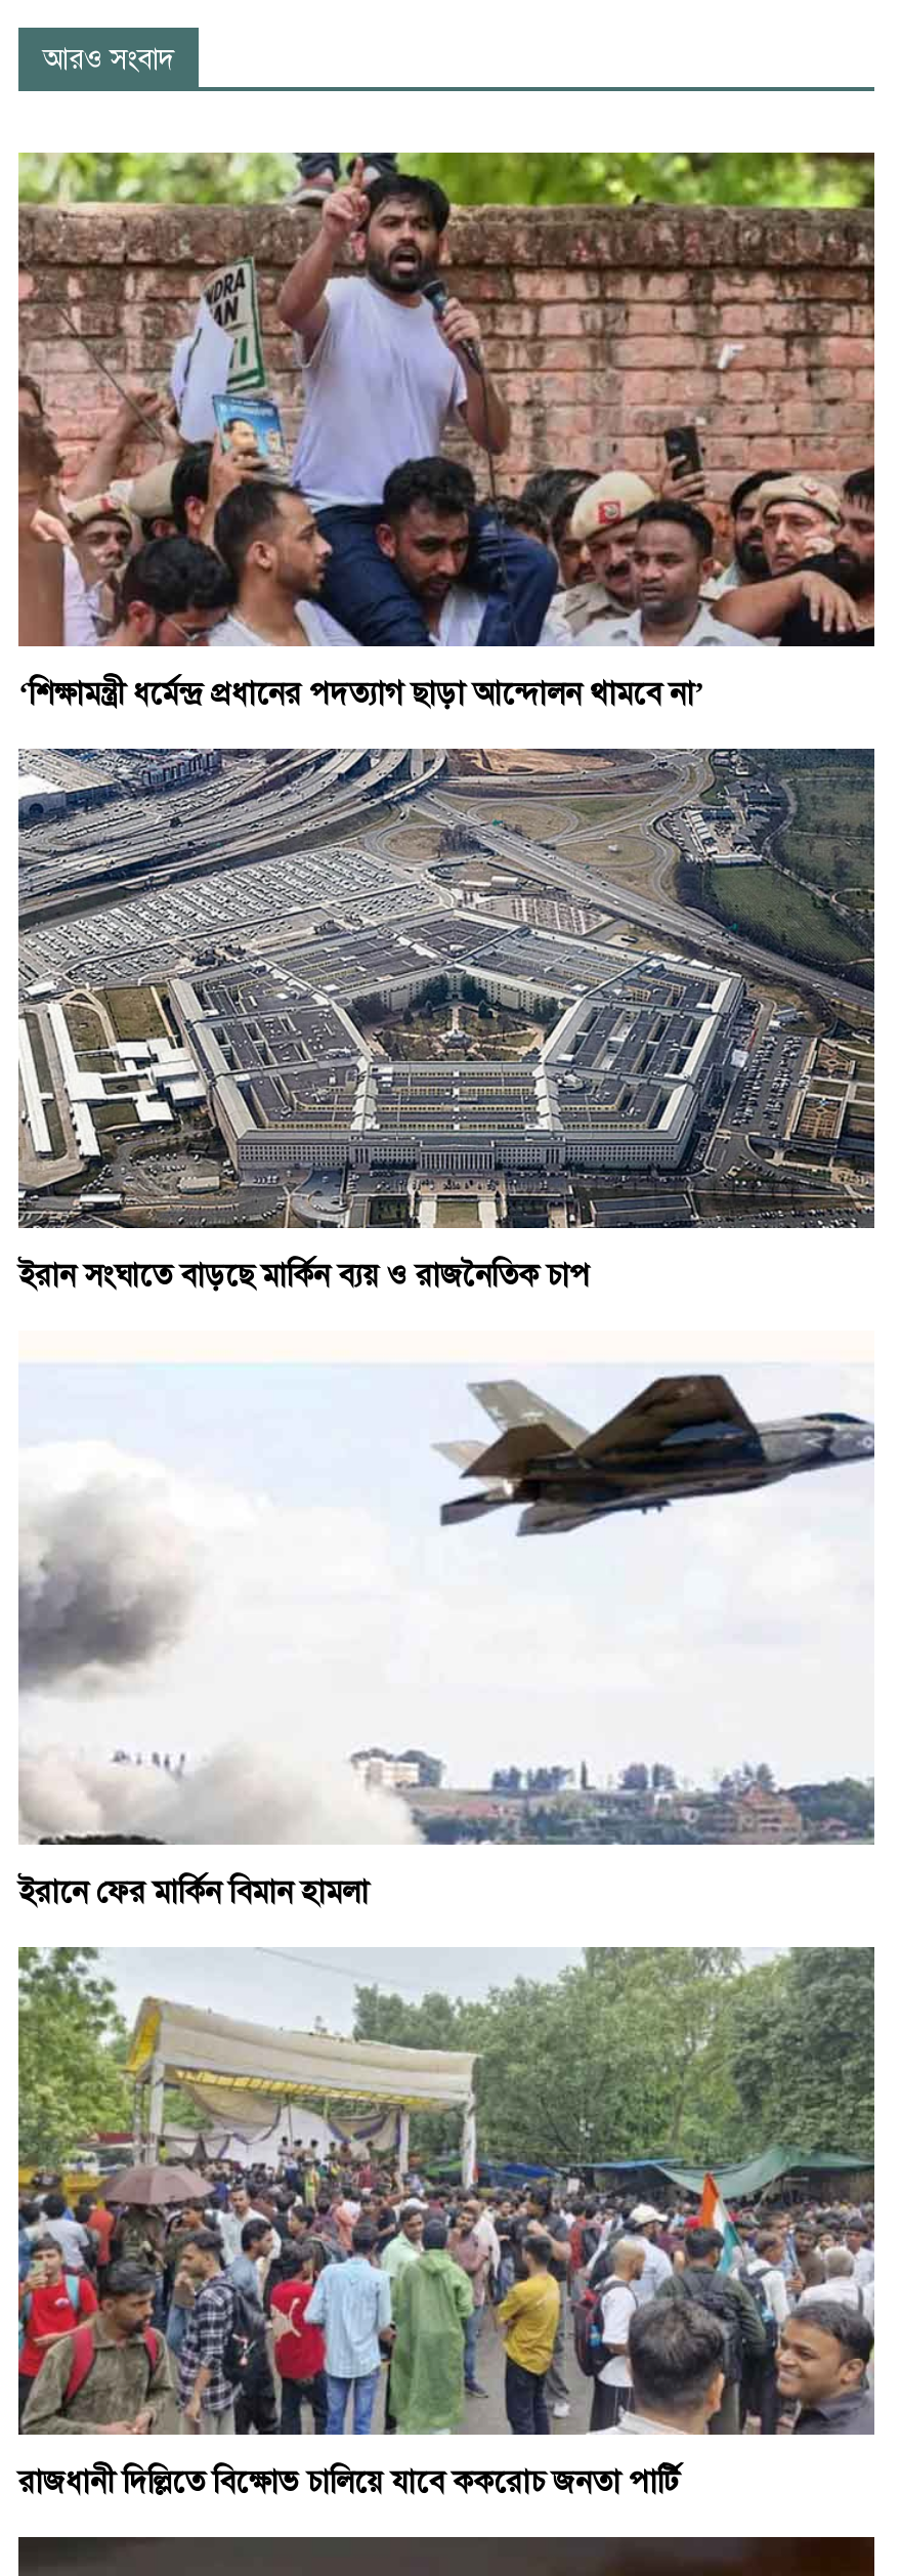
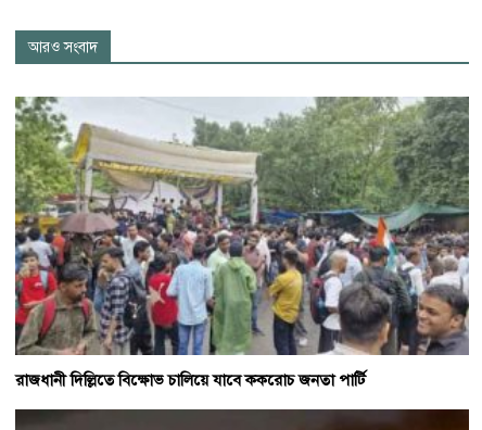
[16,151,876,711] [image] | ‘শিক্ষামন্ত্রী ধর্মেন্দ্র প্রধানের পদত্যাগ ছাড়া আন্দোলন থামবে না’ -> none
[18,747,876,1295] [image] | ইরান সংঘাতে বাড়ছে মার্কিন ব্যয় ও রাজনৈতিক চাপ -> none
[430,1369,876,1539] [image] -> none
[18,1490,197,1707] [image] -> none
[18,1746,876,1911] [image] | ইরানে ফের মার্কিন বিমান হামলা -> none

